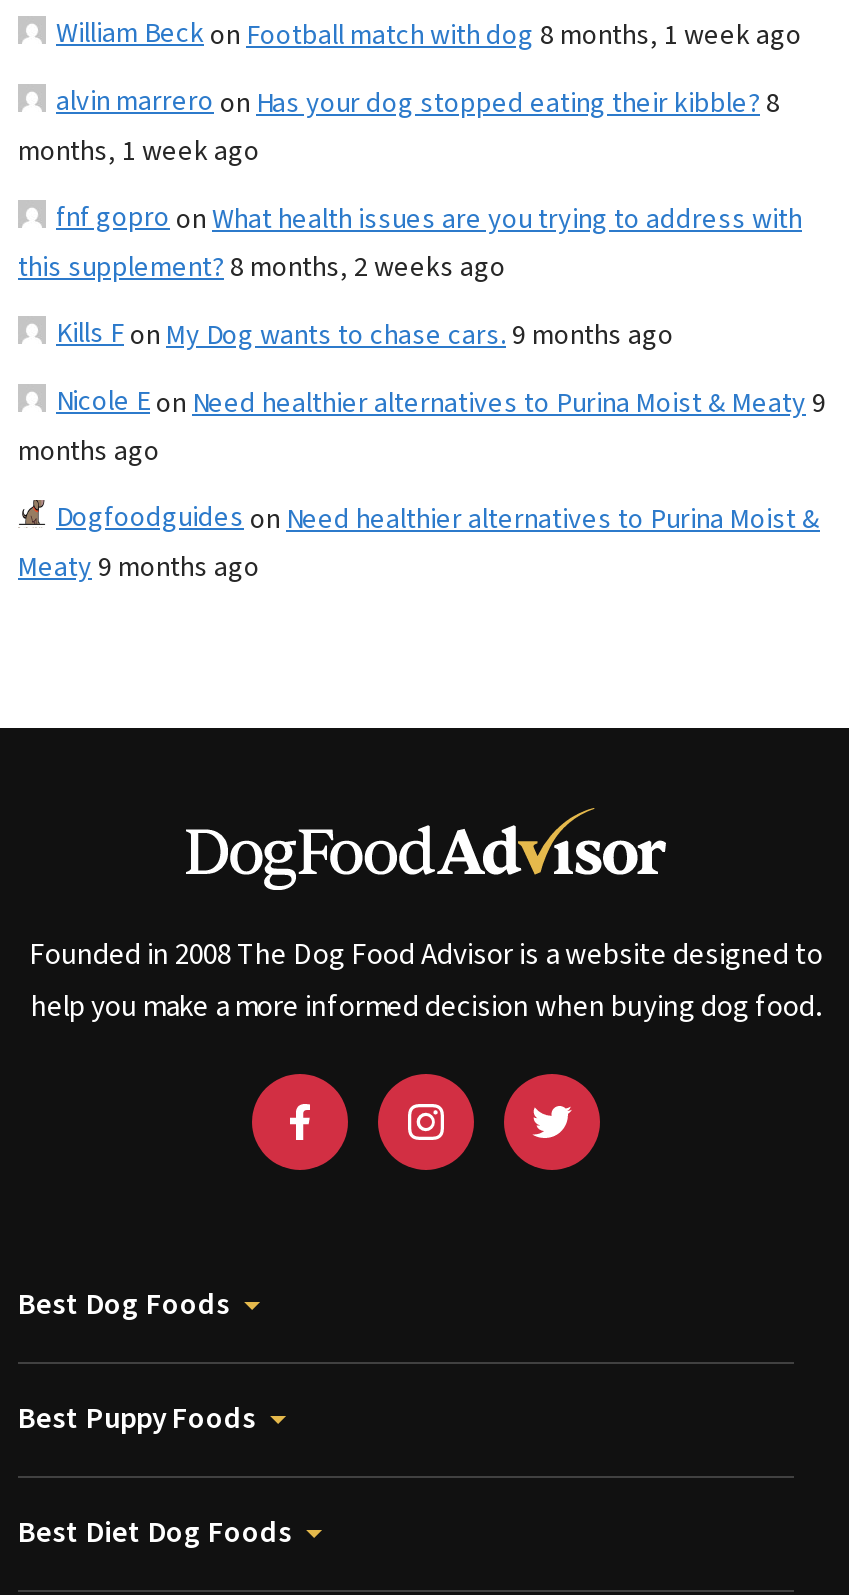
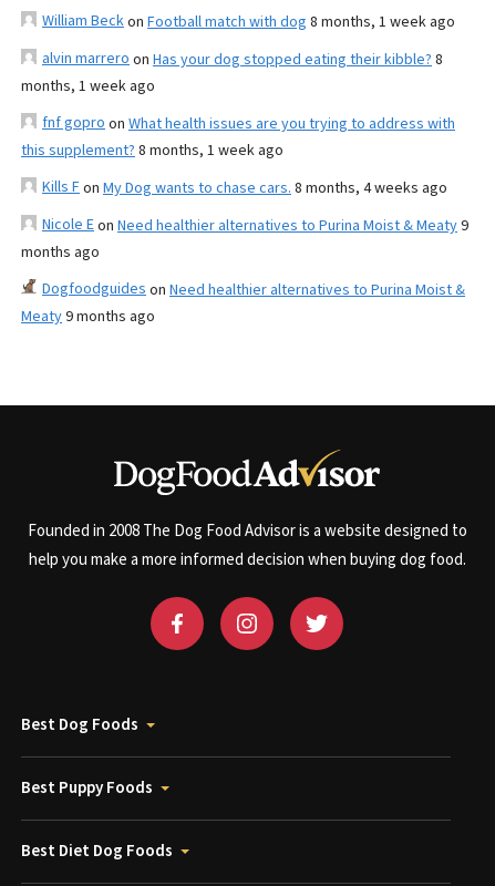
[18,247,506,287] this supplement? 8 months, 2 weeks ago -> [21,139,283,161] this supplement? 8 months, 1 week ago
[56,313,674,355] Kills Fon My Dog wants to chase cars. 9 months ago -> [42,176,447,199] Kills Fon My Dog wants to chase cars. 8 months, 4 weeks ago

